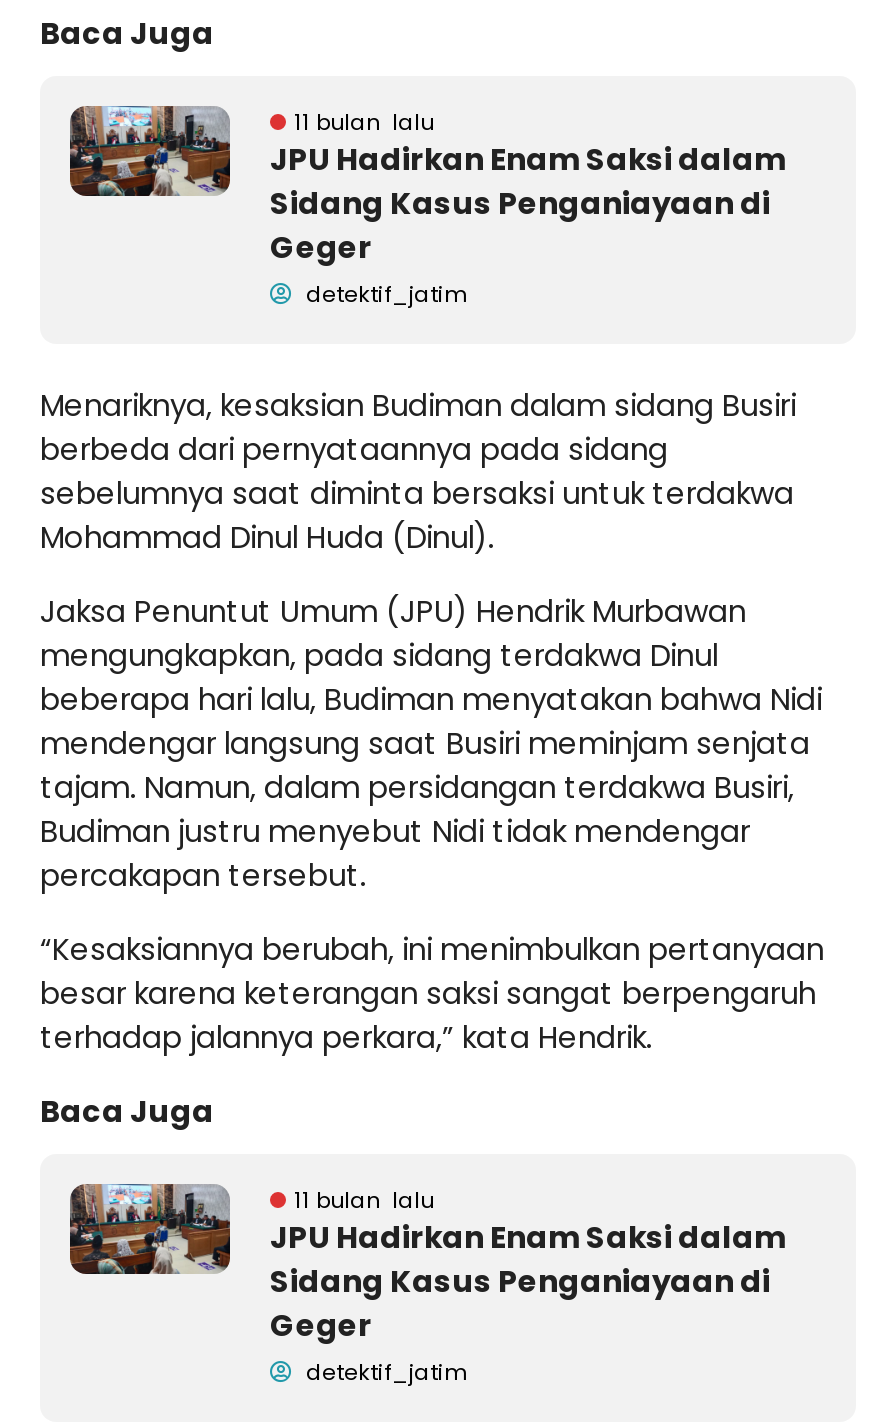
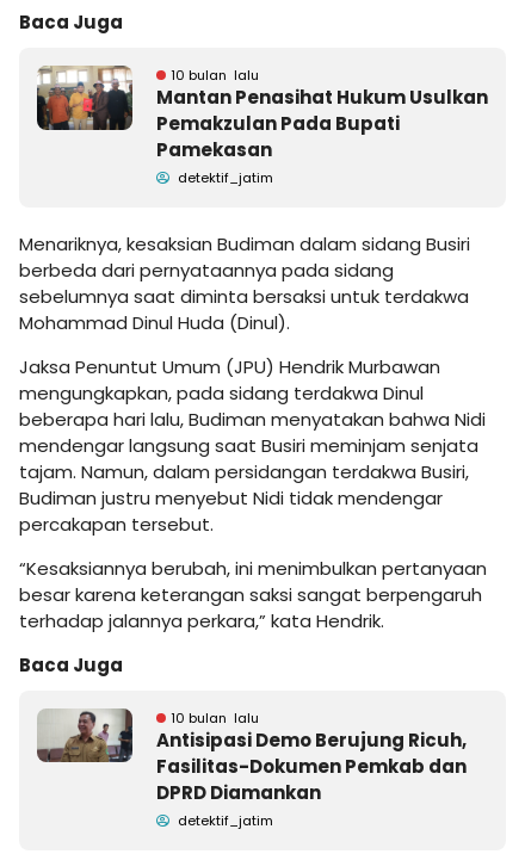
[68,104,786,269] [image] | 11 bulan lalu | JPU Hadirkan Enam Saksi dalam | Sidang Kasus Penganiayaan di | Geger -> [36,66,488,163] [image] | 10 bulan lalu | Mantan Penasihat Hukum Usulkan | Pemakzulan Pada Bupati | Pamekasan
[68,1182,786,1347] [image] | 11 bulan lalu | JPU Hadirkan Enam Saksi dalam | Sidang Kasus Penganiayaan di | Geger -> [36,708,467,806] [image] | 10 bulan lalu | Antisipasi Demo Berujung Ricuh, | Fasilitas-Dokumen Pemkab dan | DPRD Diamankan

